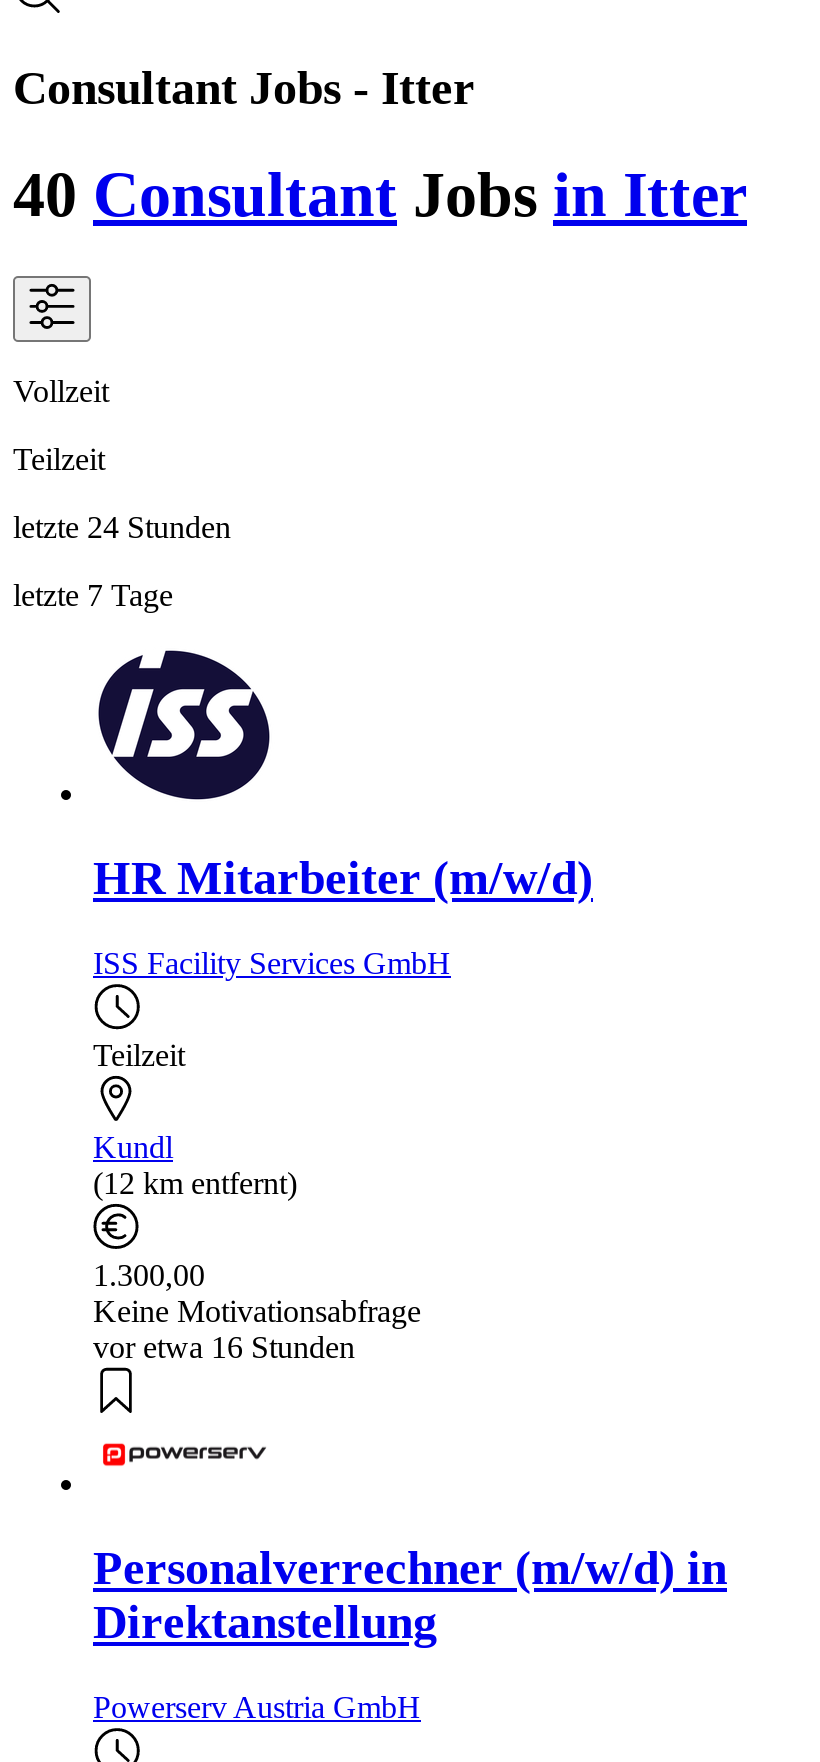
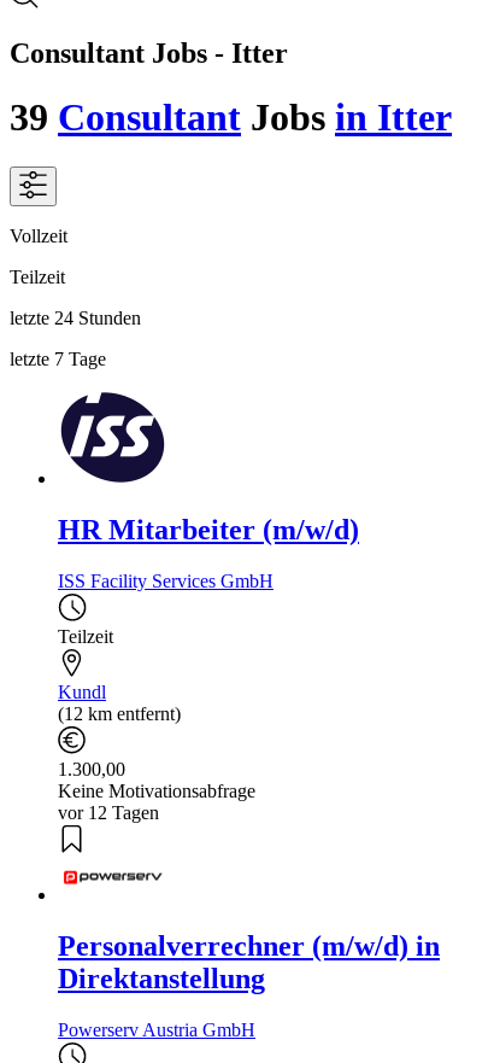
[13,159,747,231] 40 Consultant Jobs in Itter -> [10,96,452,139] 39 Consultant Jobs in Itter
[93,1329,355,1363] vor etwa 16 Stunden -> [58,802,159,822] vor 12 Tagen

